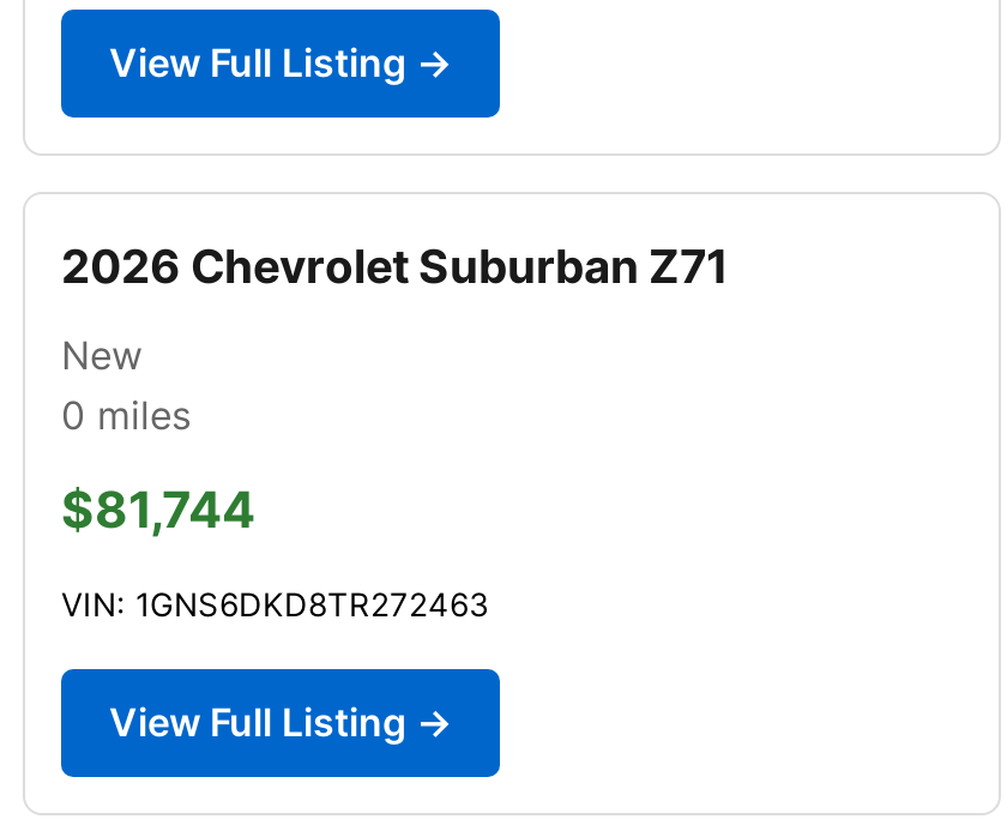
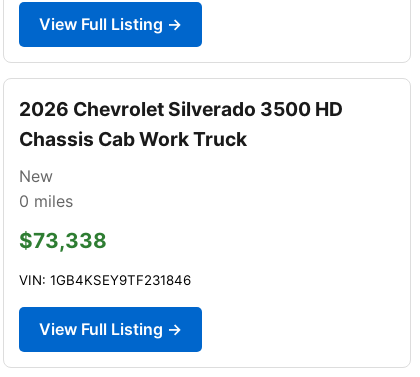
[61,237,728,295] 2026 Chevrolet Suburban Z71 -> [19,97,343,151] 2026 Chevrolet Silverado 3500 HD | Chassis Cab Work Truck
[61,479,255,539] $81,744 -> [19,228,107,253] $73,338
[61,585,488,623] VIN: 1GNS6DKD8TR272463 -> [19,272,191,288] VIN: 1GB4KSEY9TF231846

